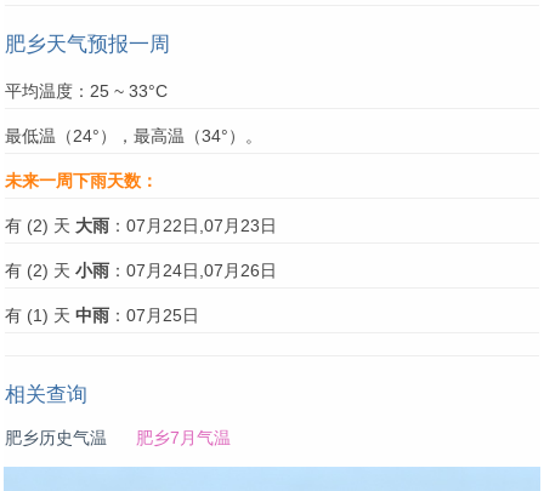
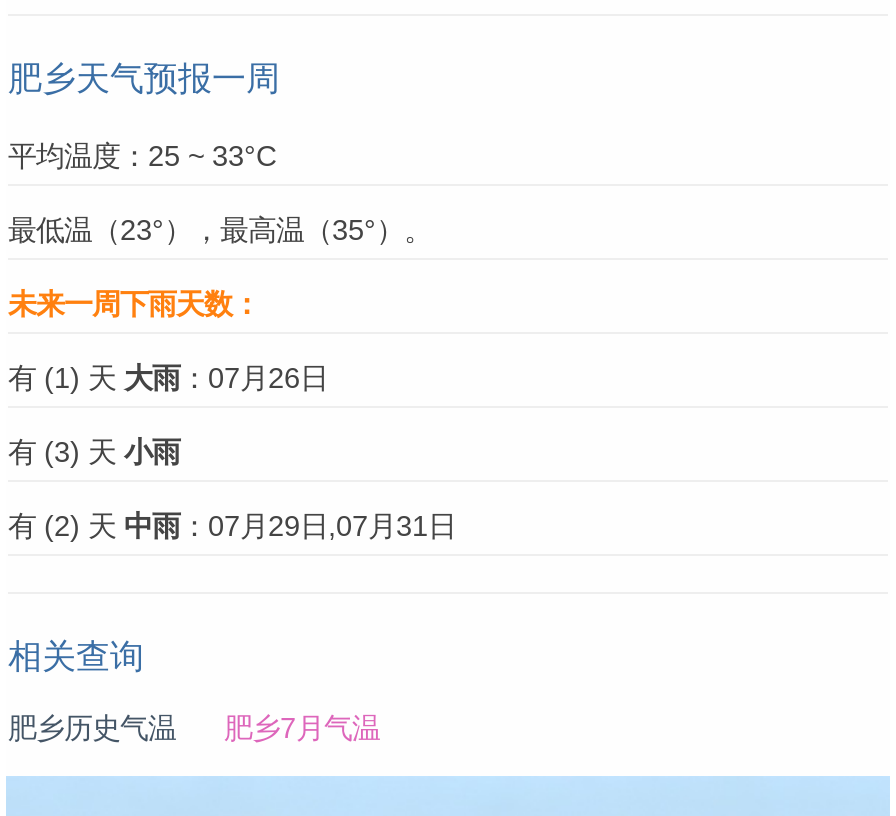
[5,126,262,145] 最低温（24°），最高温（34°）。 -> [8,214,432,246] 最低温（23°），最高温（35°）。
[5,216,277,235] 有 (2) 天大雨：07月22日,07月23日 -> [8,362,328,394] 有 (1) 天大雨：07月26日
[5,261,277,280] 有 (2) 天小雨：07月24日,07月26日 -> [8,436,180,468] 有 (3) 天小雨
[5,306,199,325] 有 (1) 天中雨：07月25日 -> [8,510,456,542] 有 (2) 天中雨：07月29日,07月31日

